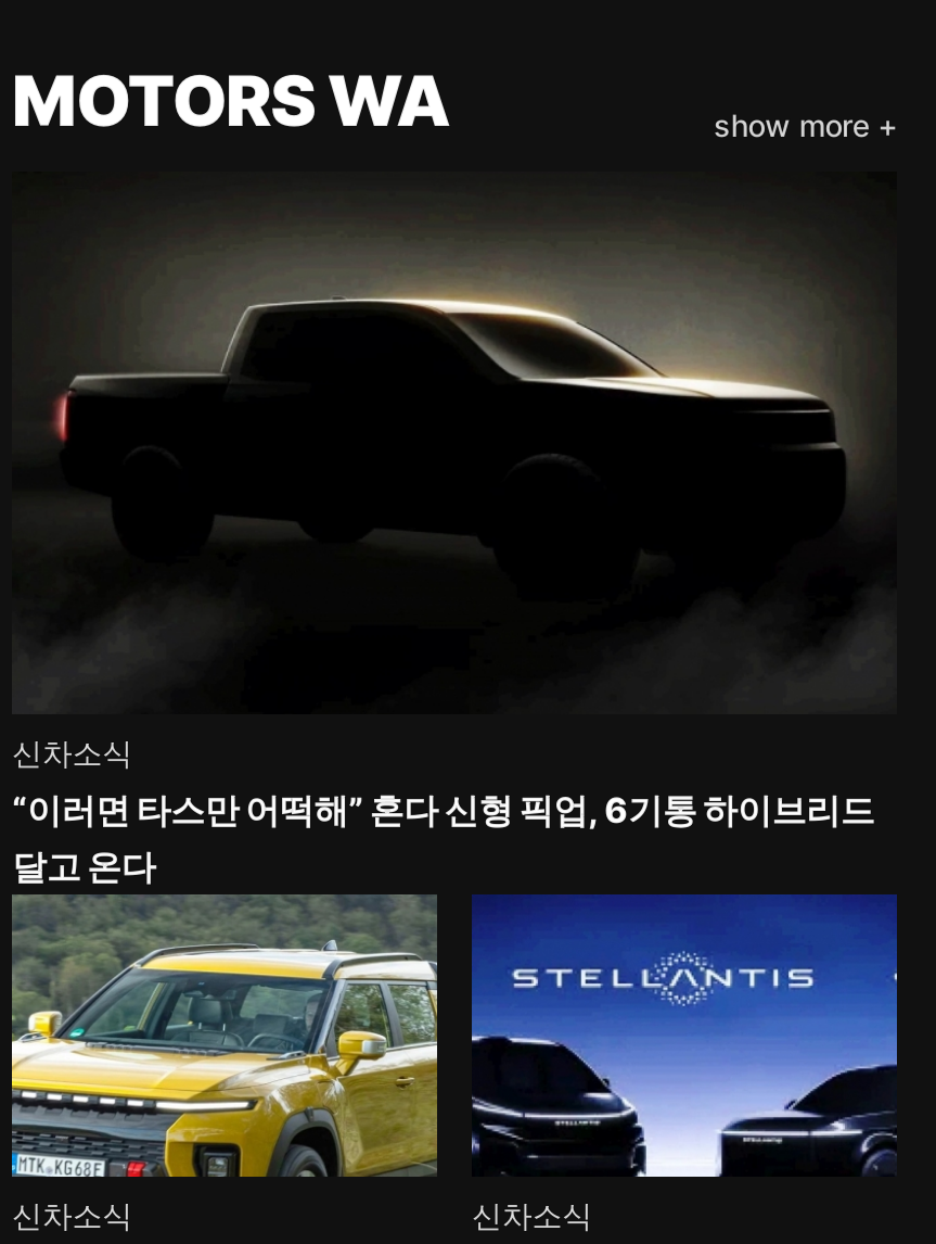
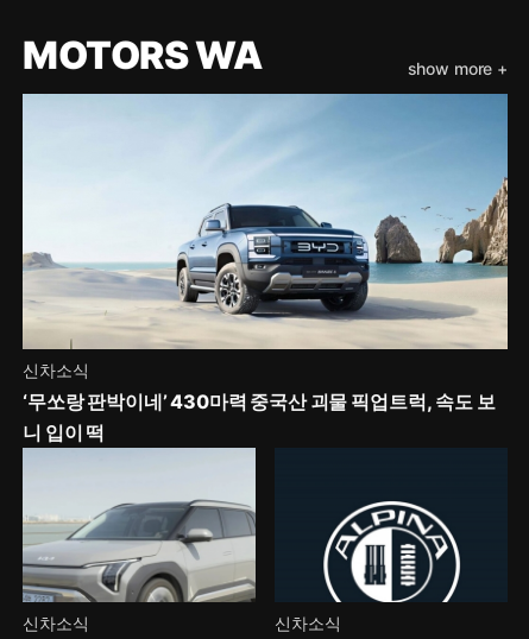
[12,221,897,638] [image] -> [21,93,509,350] [image]
[12,787,875,887] “이러면 타스만 어떡해” 혼다 신형 픽업, 6기통 하이브리드 | 달고 온다 -> [23,389,495,444] ‘무쏘랑 판박이네’ 430마력 중국산 괴물 픽업트럭, 속도 보 | 니 입이 떡
[10,897,437,1179] [image] -> [21,448,257,603] [image]
[470,894,899,1179] [image] -> [275,449,508,603] [image]

